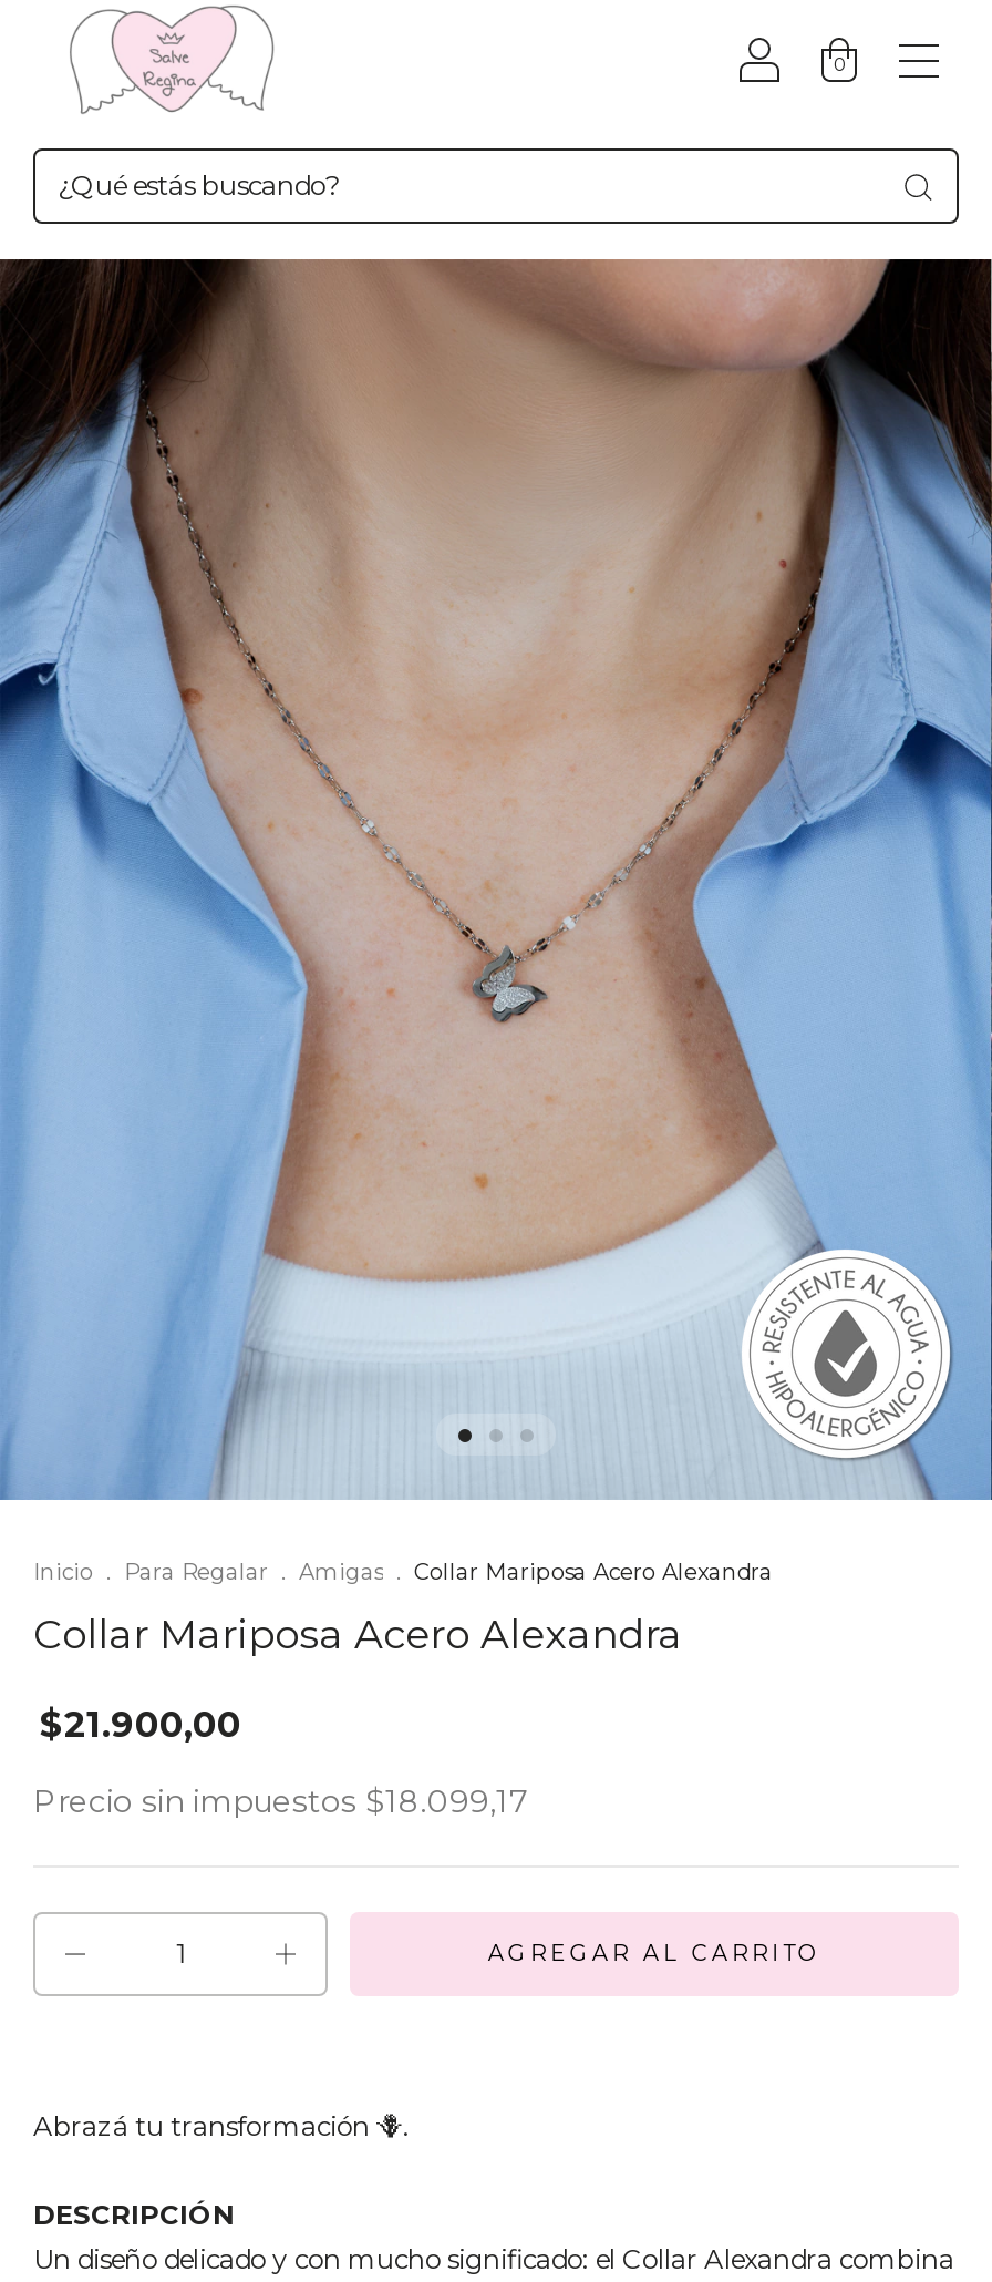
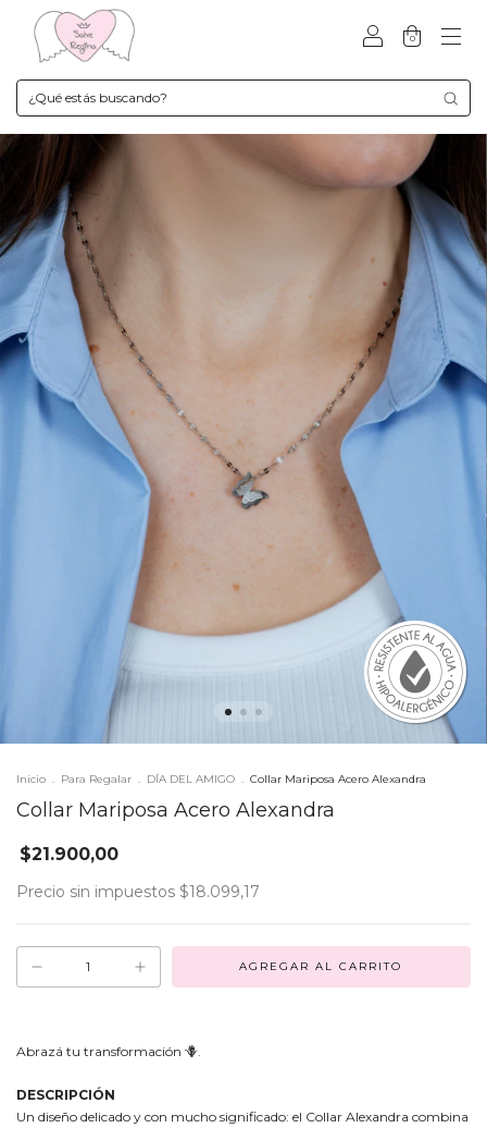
[299,1558,383,1586] Amigas -> [147,772,235,786] DÍA DEL AMIGO

